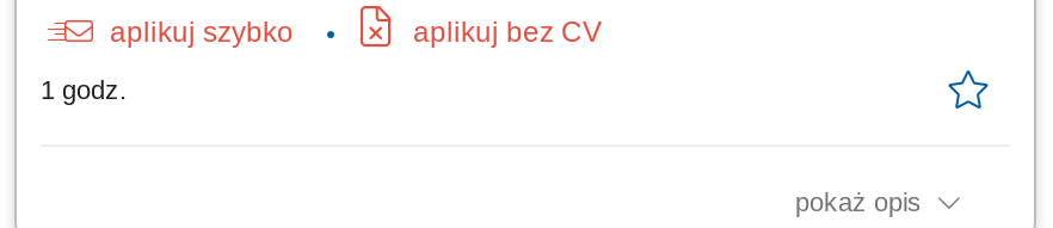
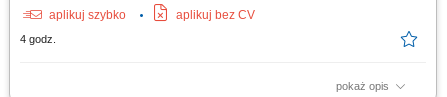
[41,75,127,104] 1 godz. -> [20,33,56,45] 4 godz.

